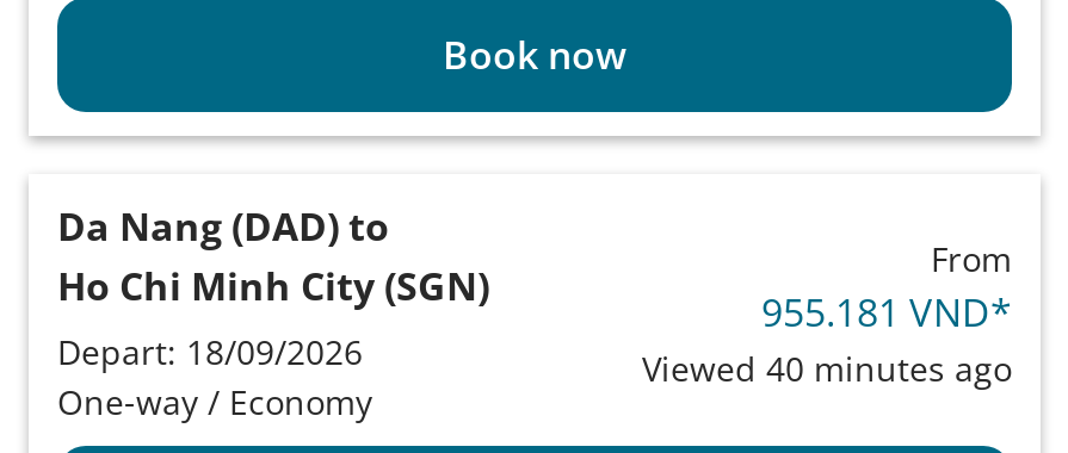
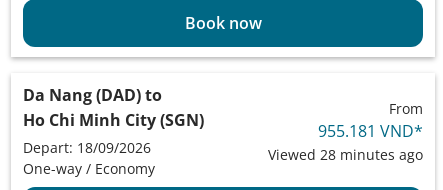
[642,345,1012,390] Viewed 40 minutes ago -> [268,144,423,163] Viewed 28 minutes ago

